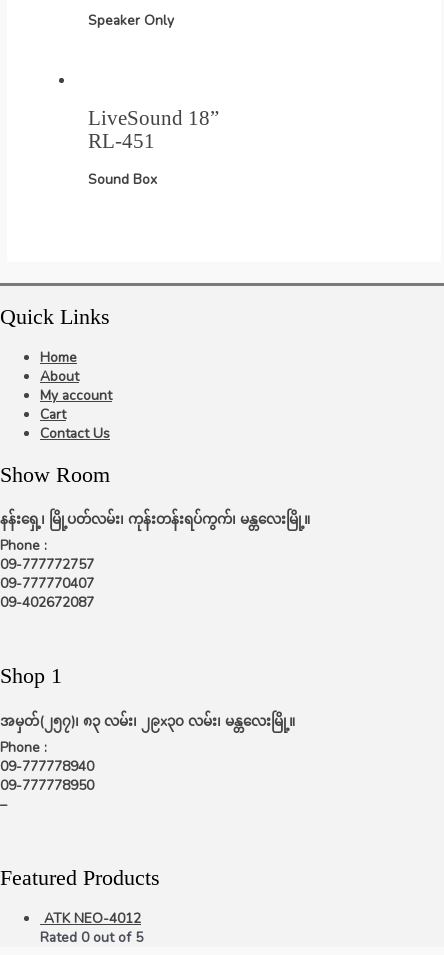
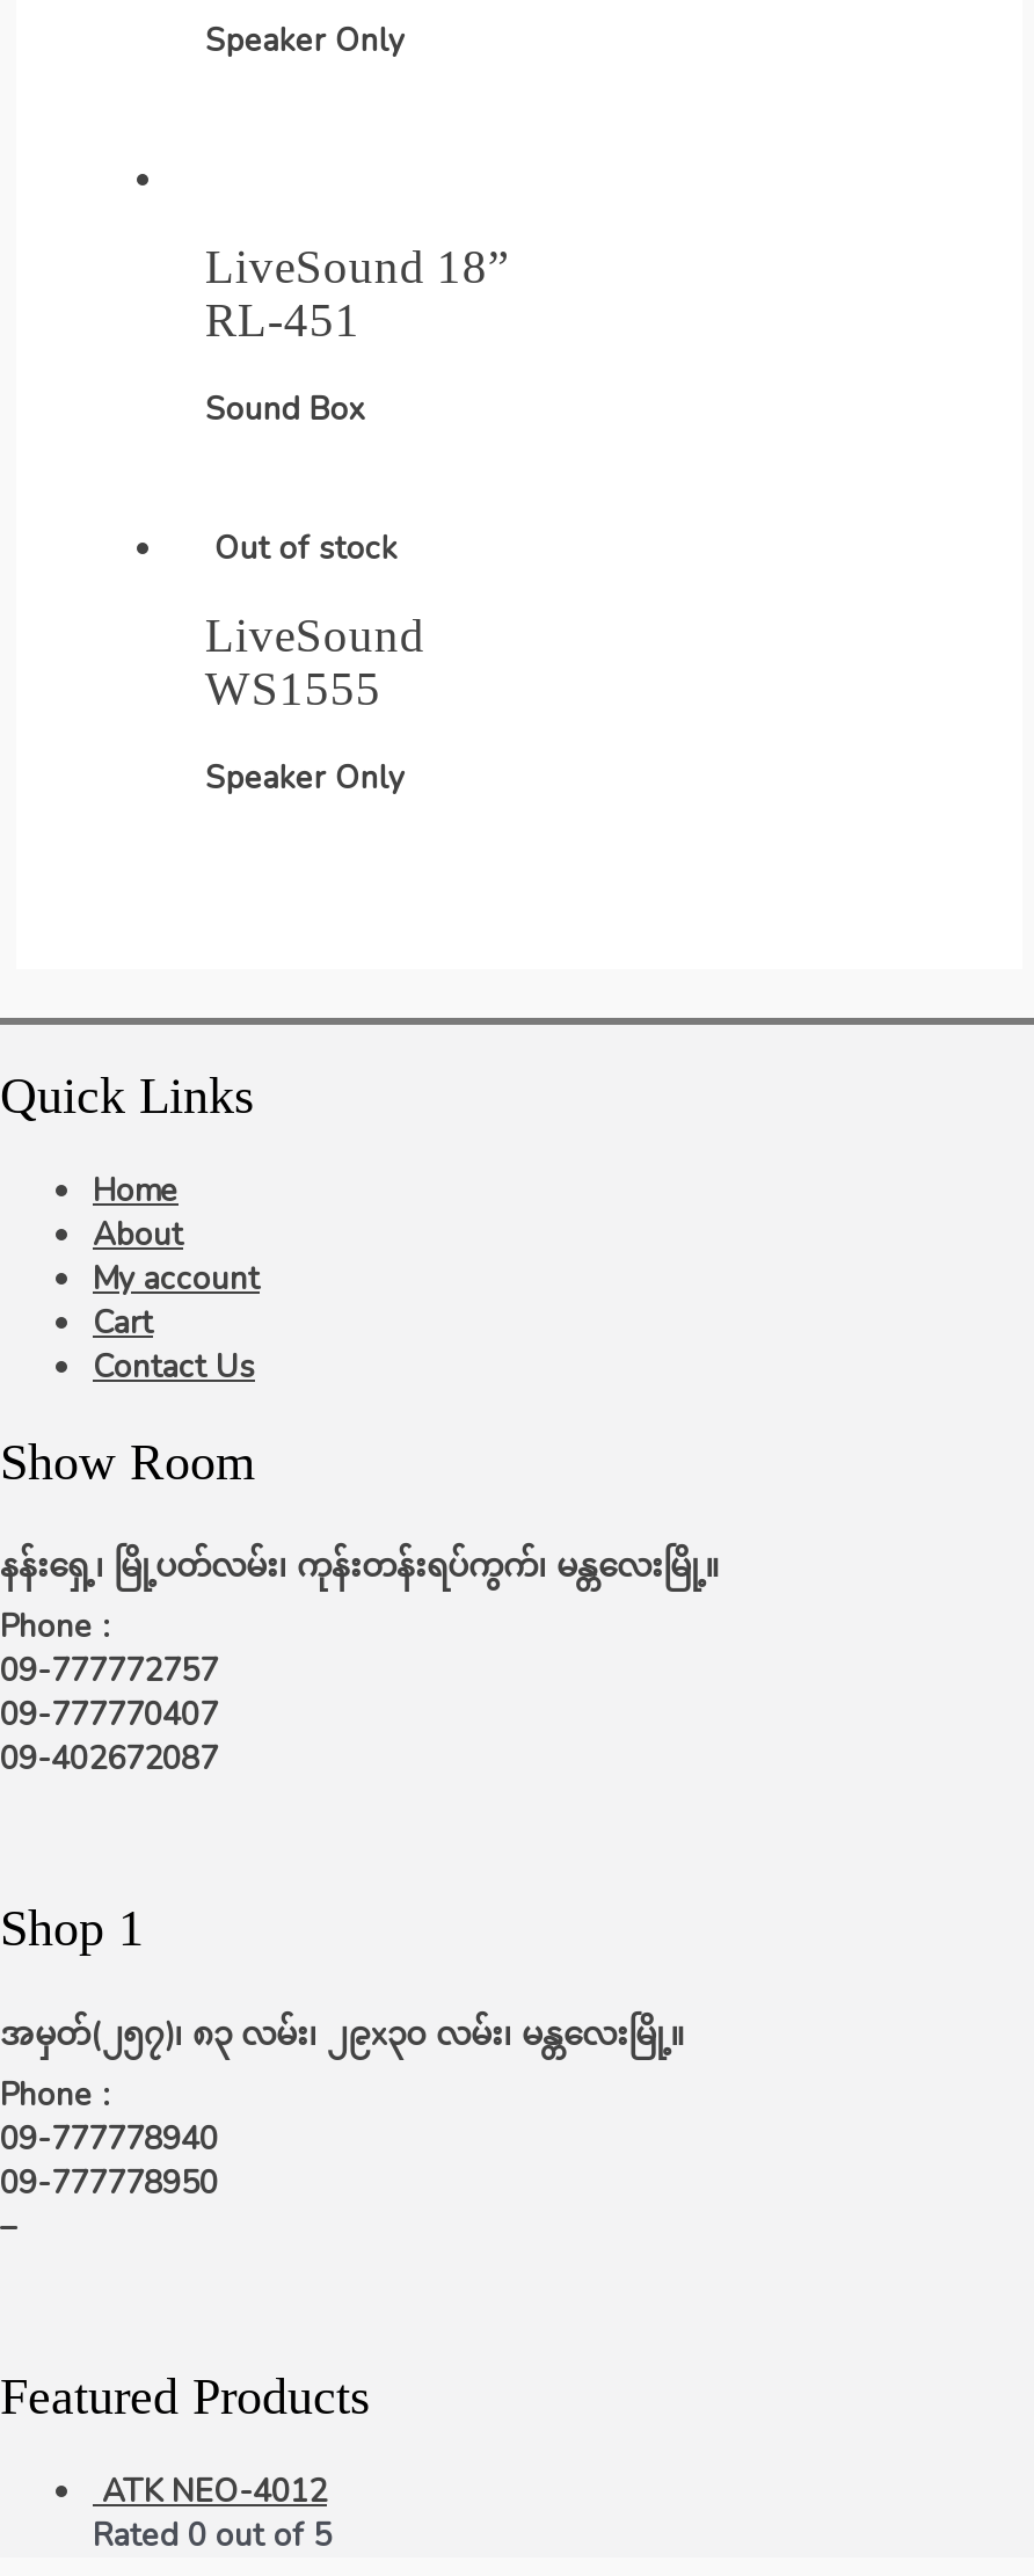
none -> [205,527,425,800] Out of stock | LiveSound | WS1555 | Speaker Only

